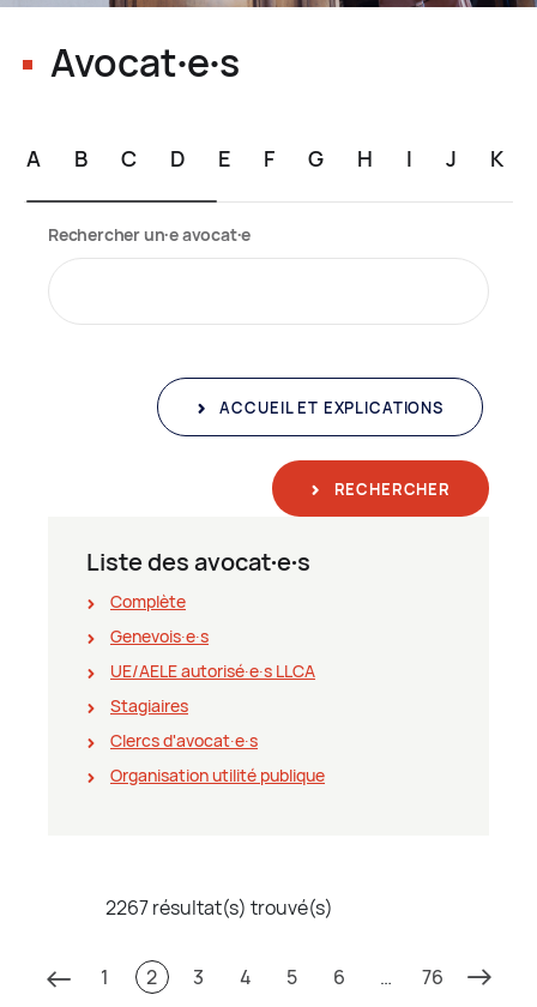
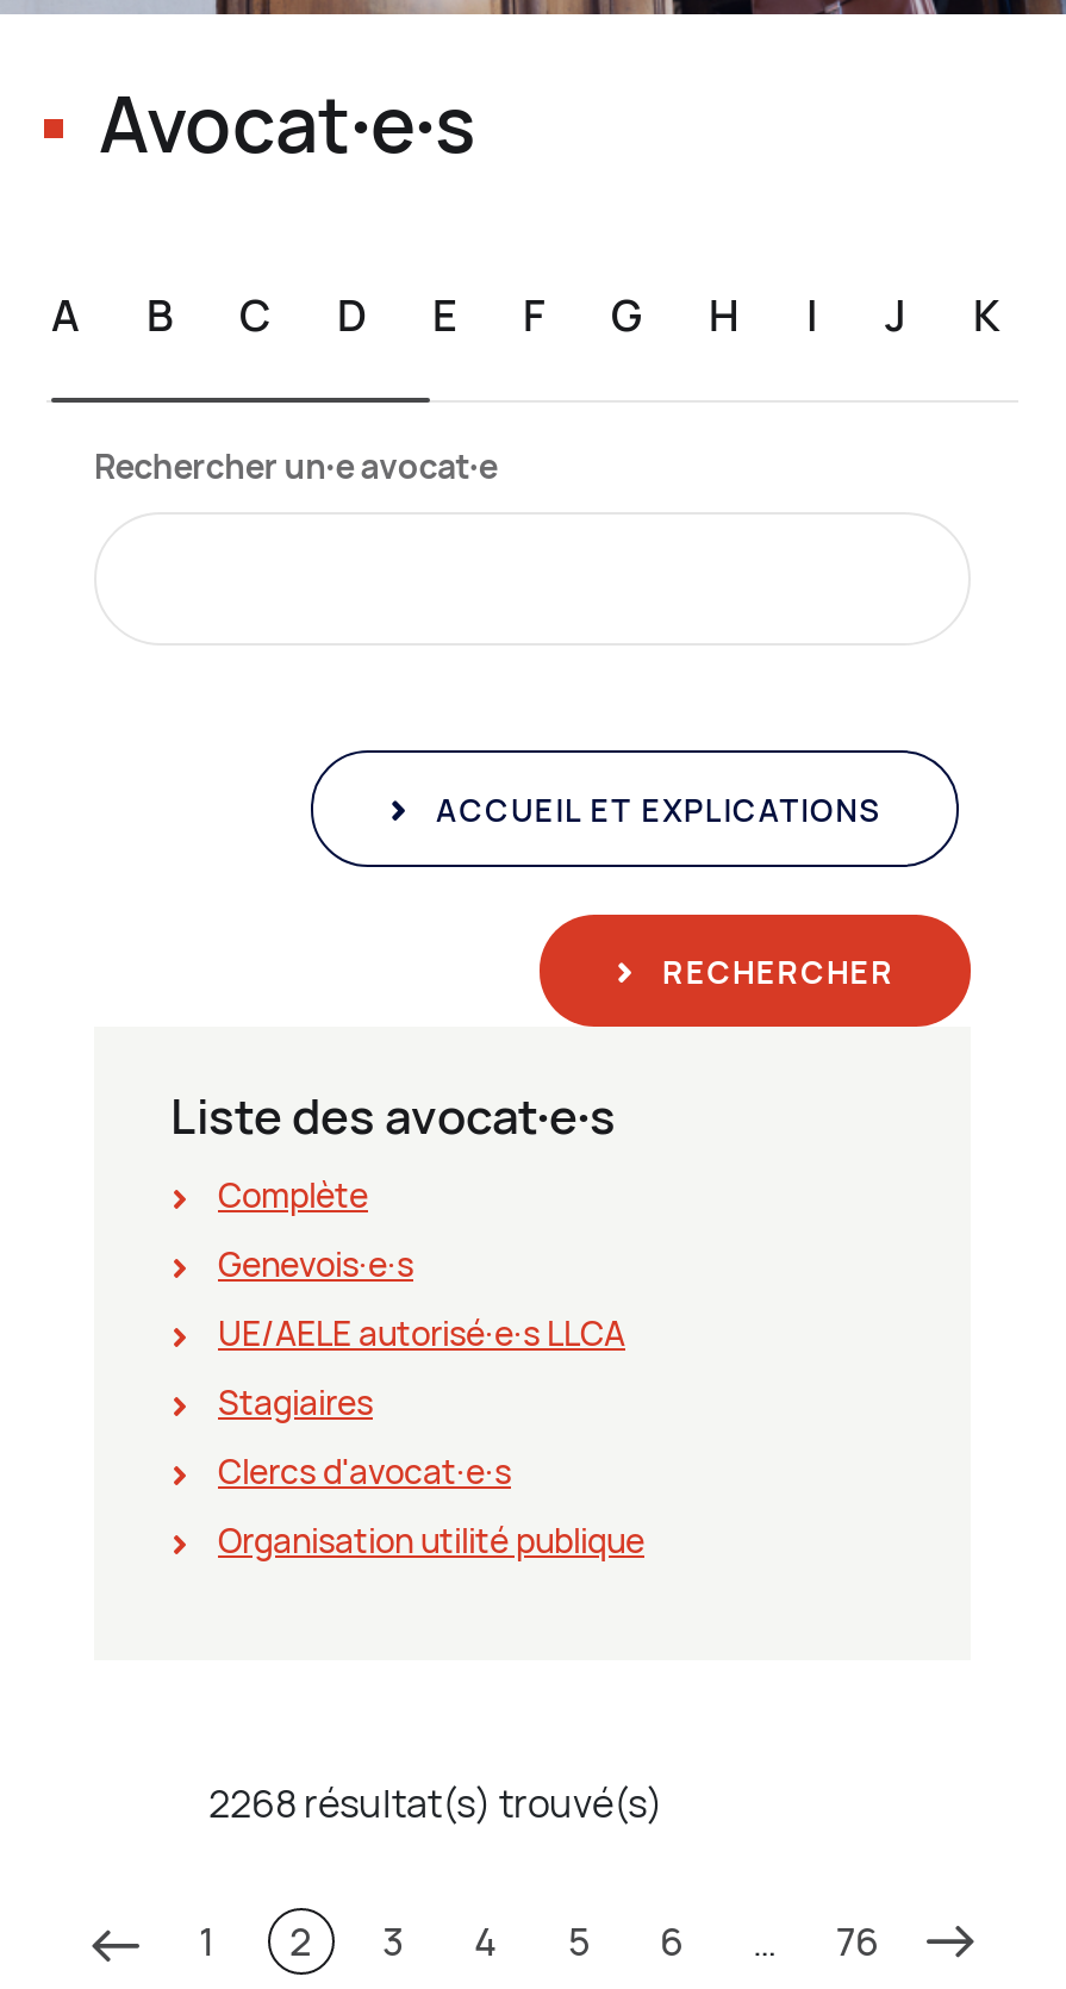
[105,894,333,920] 2267 résultat(s) trouvé(s) -> [208,1777,663,1829] 2268 résultat(s) trouvé(s)

